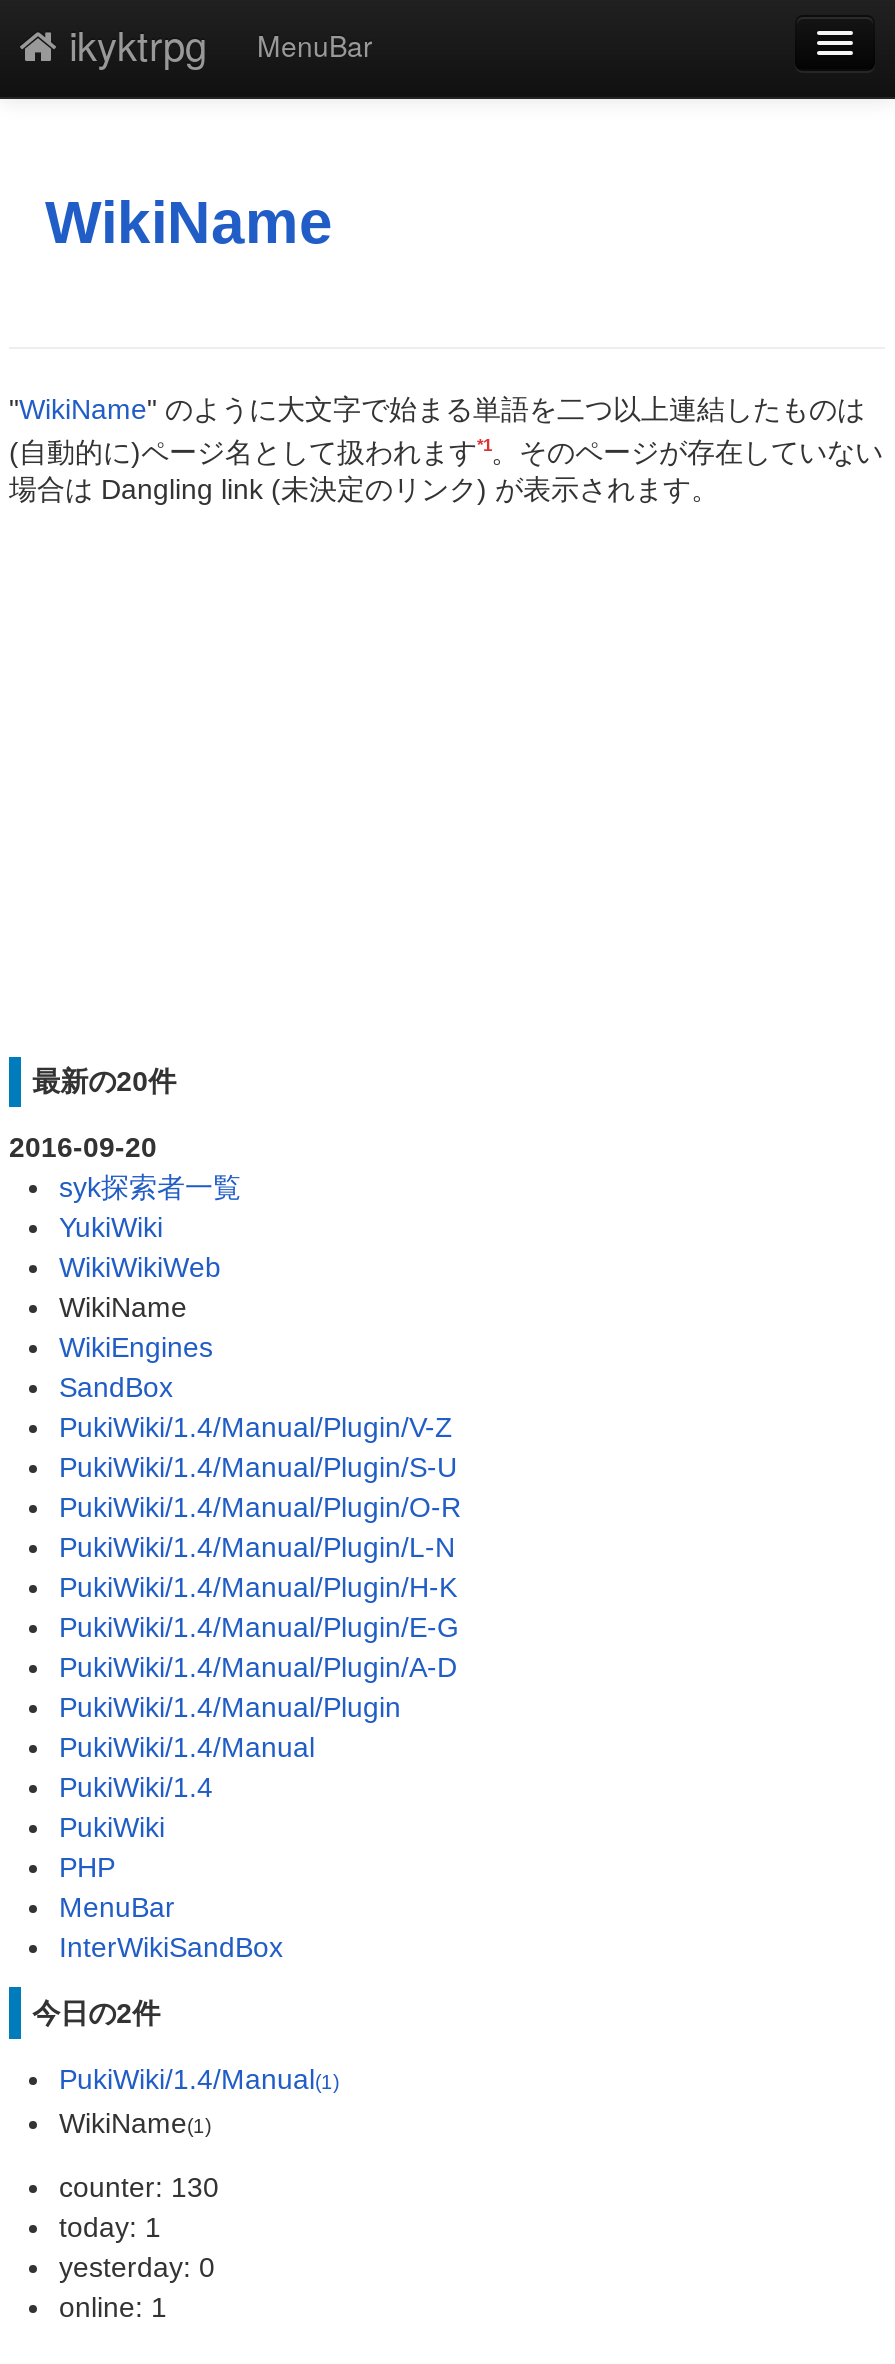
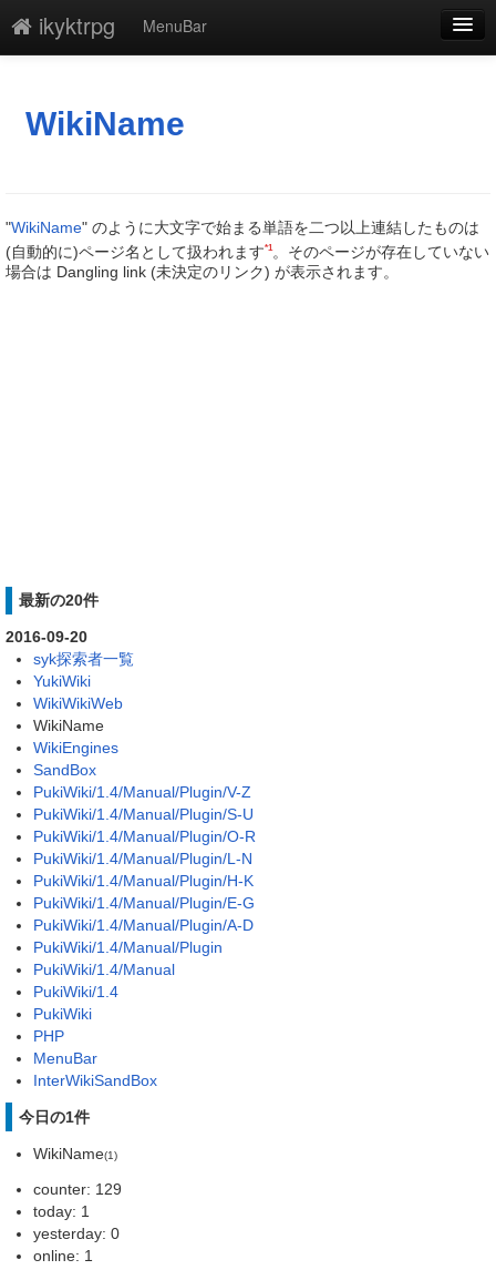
[32,1997,339,2095] 今日の2件 | PukiWiki/1.4/Manual(1) -> [18,1108,89,1126] 今日の1件
[59,2171,219,2203] counter: 130 -> [33,1180,122,1198] counter: 129

